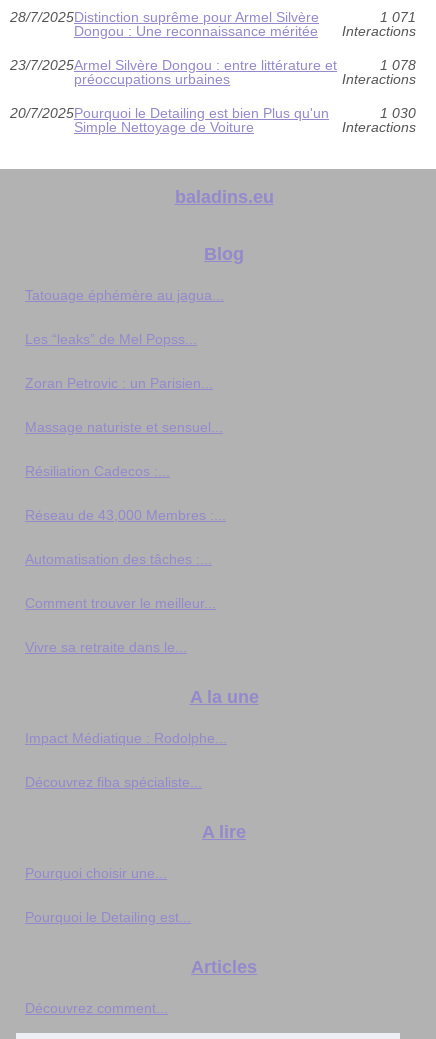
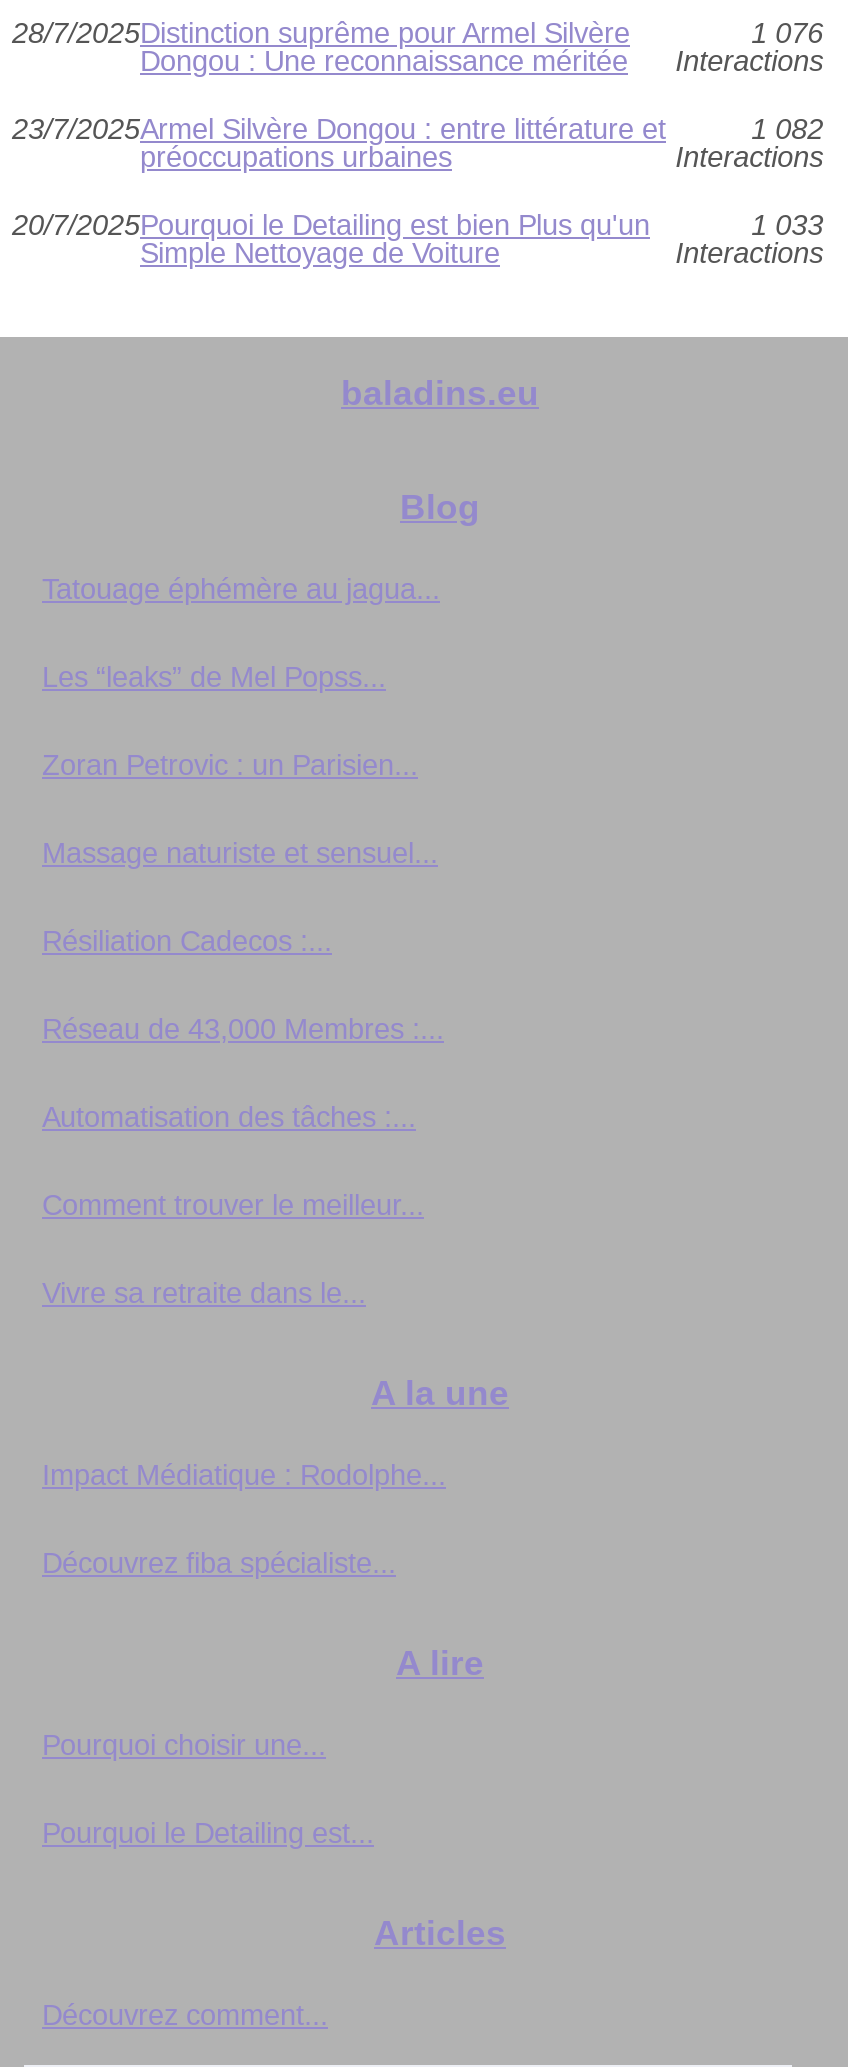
[380,9,416,25] 1 071 -> [751,18,823,50] 1 076
[380,57,416,73] 1 078 -> [751,114,823,146] 1 082
[380,105,416,121] 1 030 -> [751,210,823,242] 1 033

